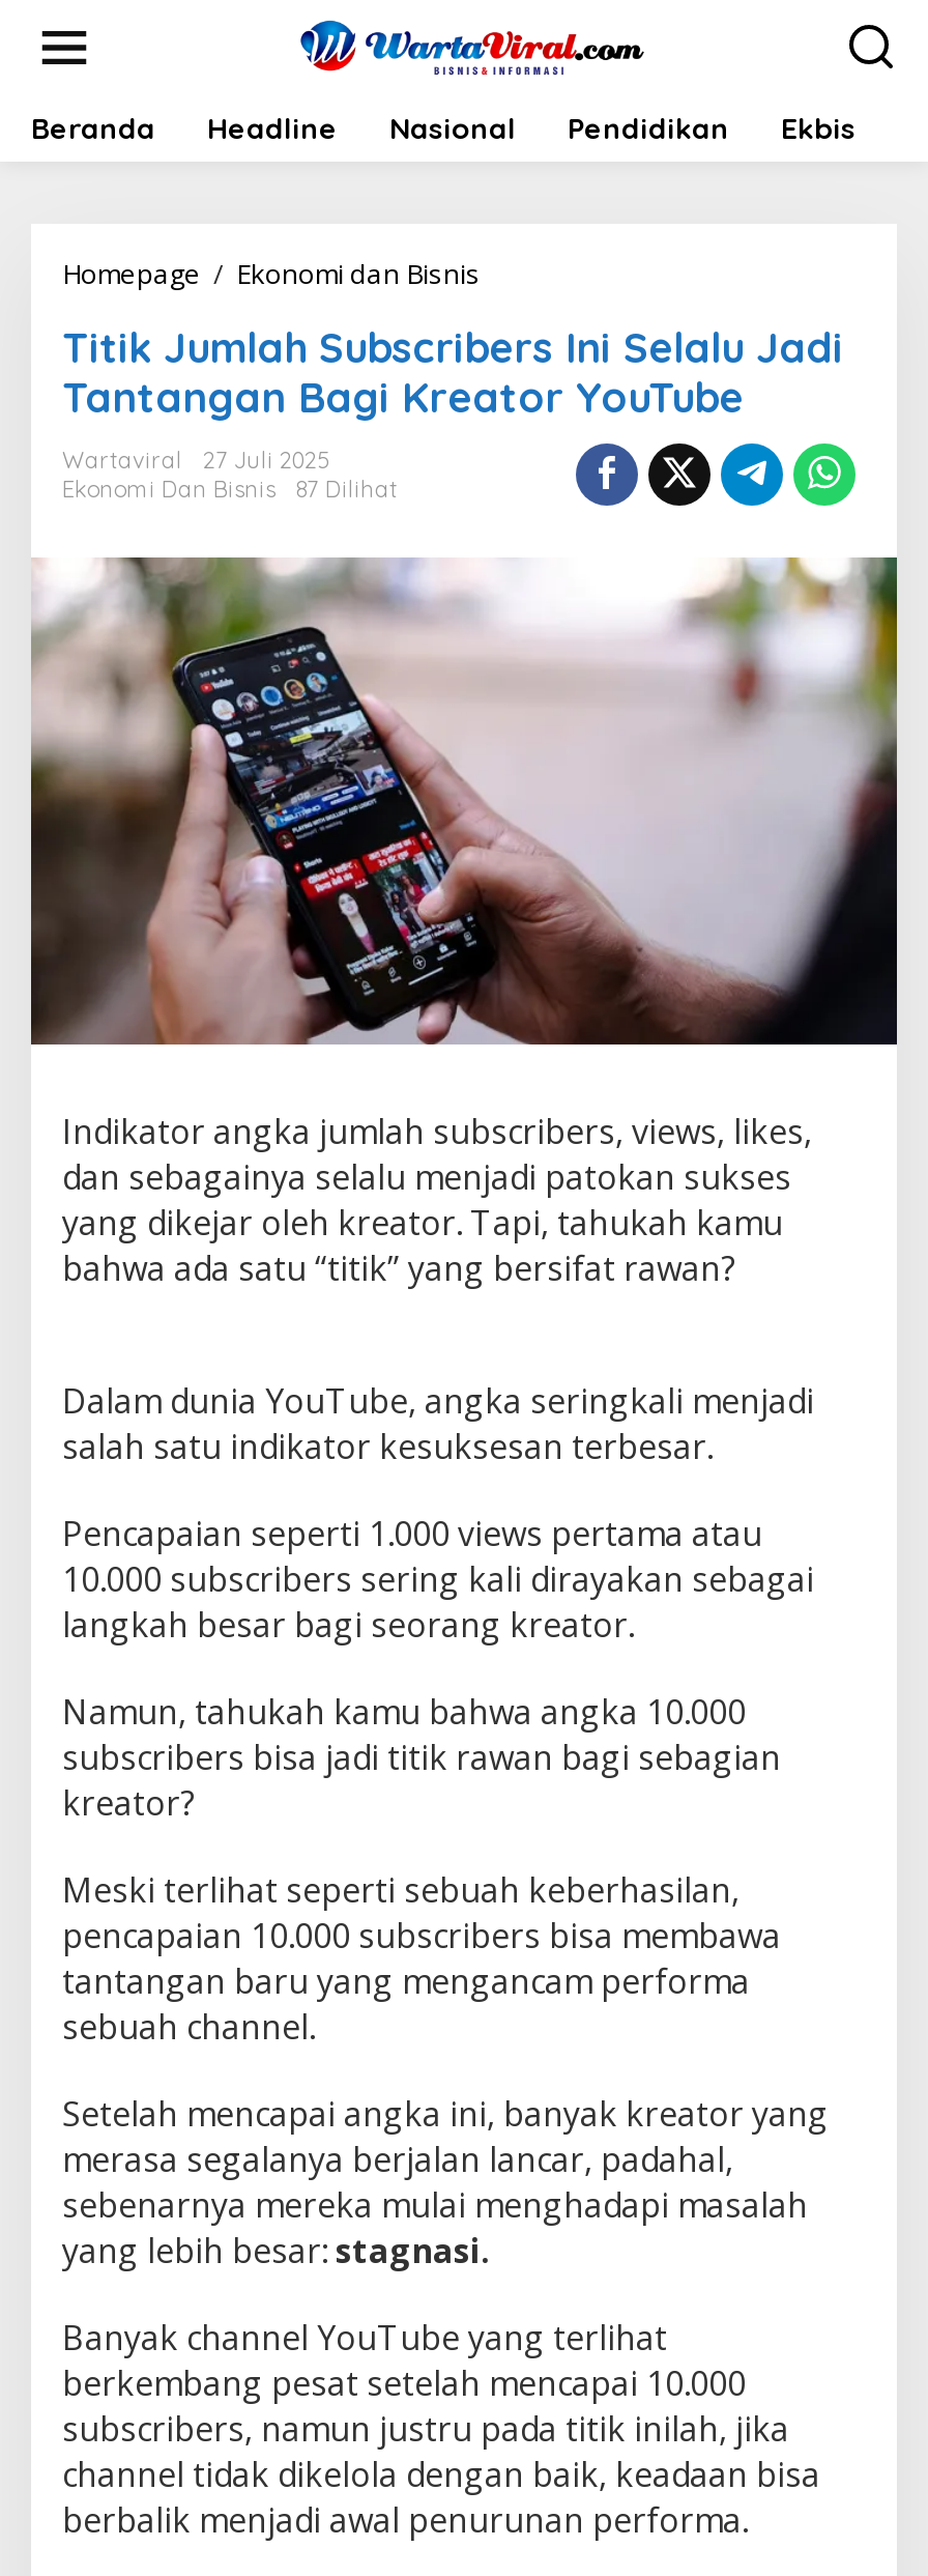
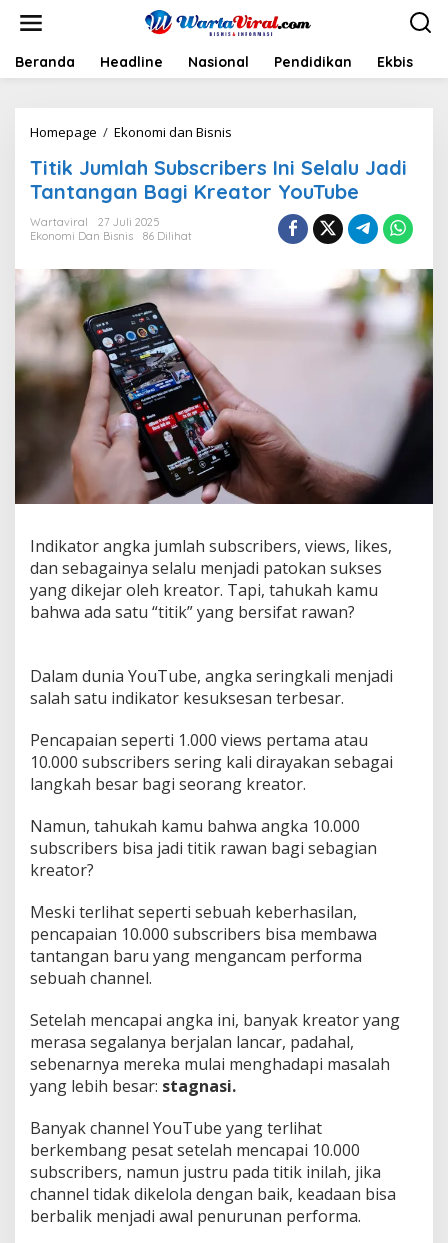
[296,475,398,504] 87 Dilihat -> [143,229,192,243] 86 Dilihat

